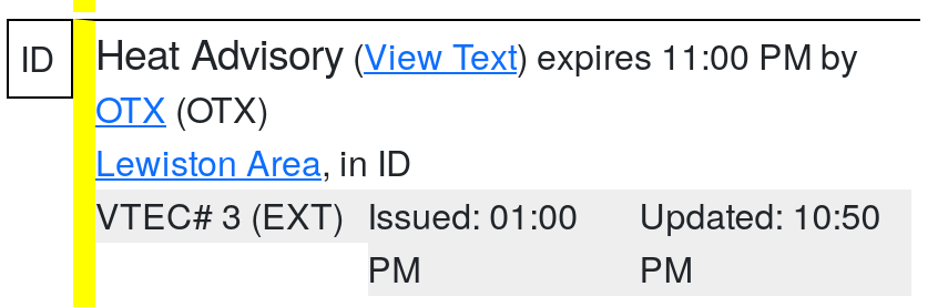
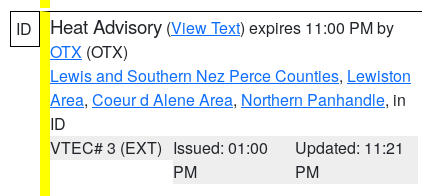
[95,136,412,187] Lewiston Area, in ID -> [50,64,411,135] Lewis and Southern Nez Perce Counties, Lewiston | Area, Coeur d Alene Area, Northern Panhandle, in | ID
[95,190,881,241] VTEC# 3 (EXT) Issued: 01:00 Updated: 10:50 -> [50,136,404,159] VTEC# 3 (EXT) Issued: 01:00 Updated: 11:21

